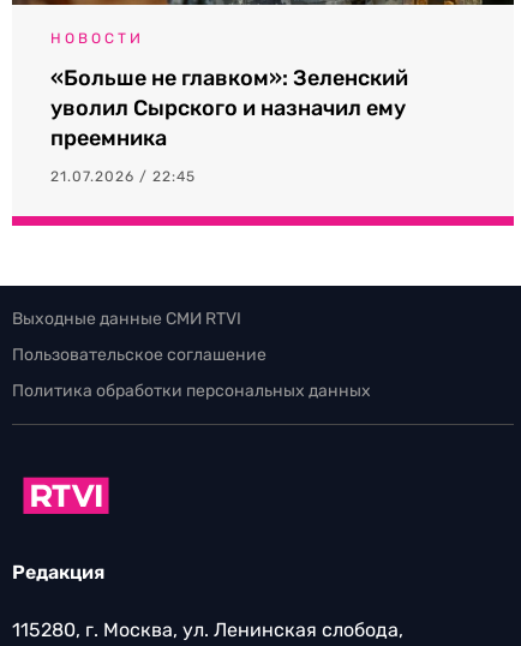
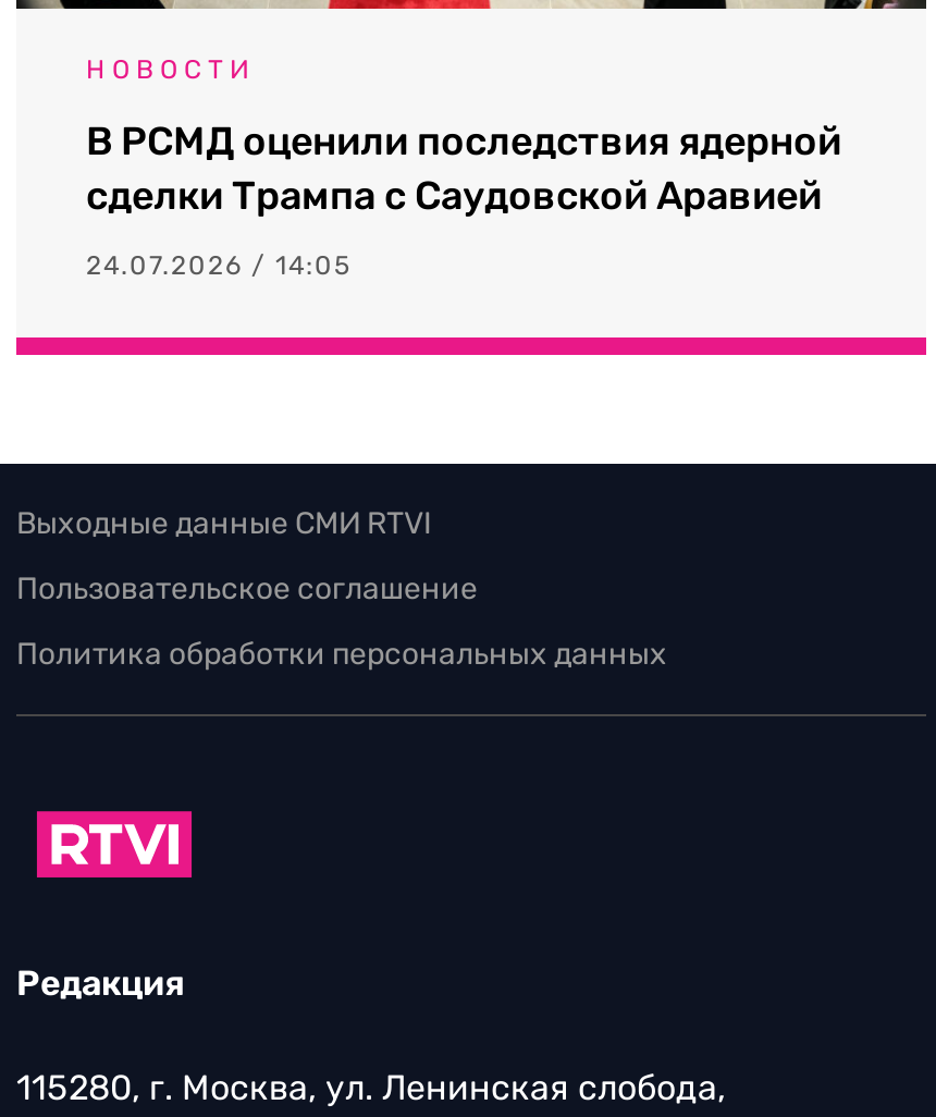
[50,65,408,151] «Больше не главком»: Зеленский | уволил Сырского и назначил ему | преемника -> [86,118,841,220] В РСМД оценили последствия ядерной | сделки Трампа с Саудовской Аравией
[50,168,196,185] 21.07.2026 / 22:45 -> [86,251,352,281] 24.07.2026 / 14:05

